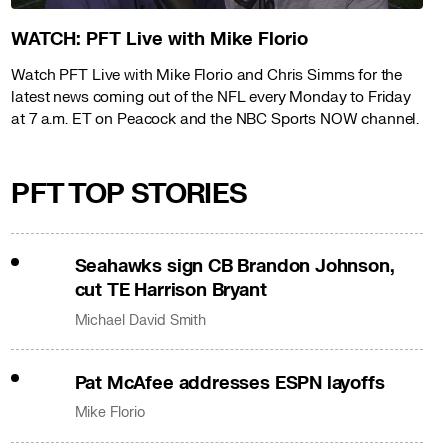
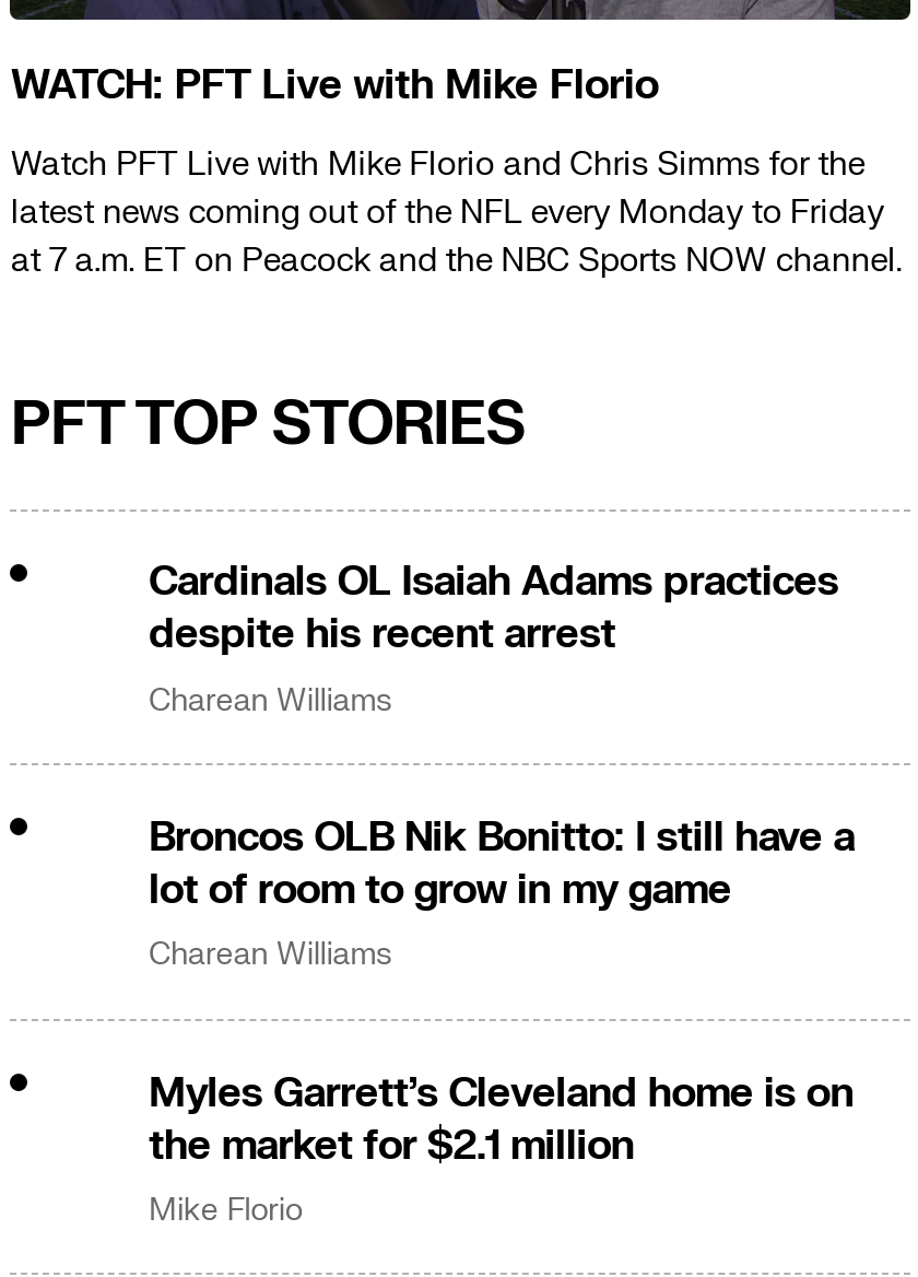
[74,254,394,395] Seahawks sign CB Brandon Johnson, | cut TE Harrison Bryant | Michael David Smith | Pat McAfee addresses ESPN layoffs -> [149,557,854,1171] Cardinals OL Isaiah Adams practices | despite his recent arrest | Charean Williams | Broncos OLB Nik Bonitto: I still have a | lot of room to grow in my game | Charean Williams | Myles Garrett’s Cleveland home is on | the market for $2.1 million

